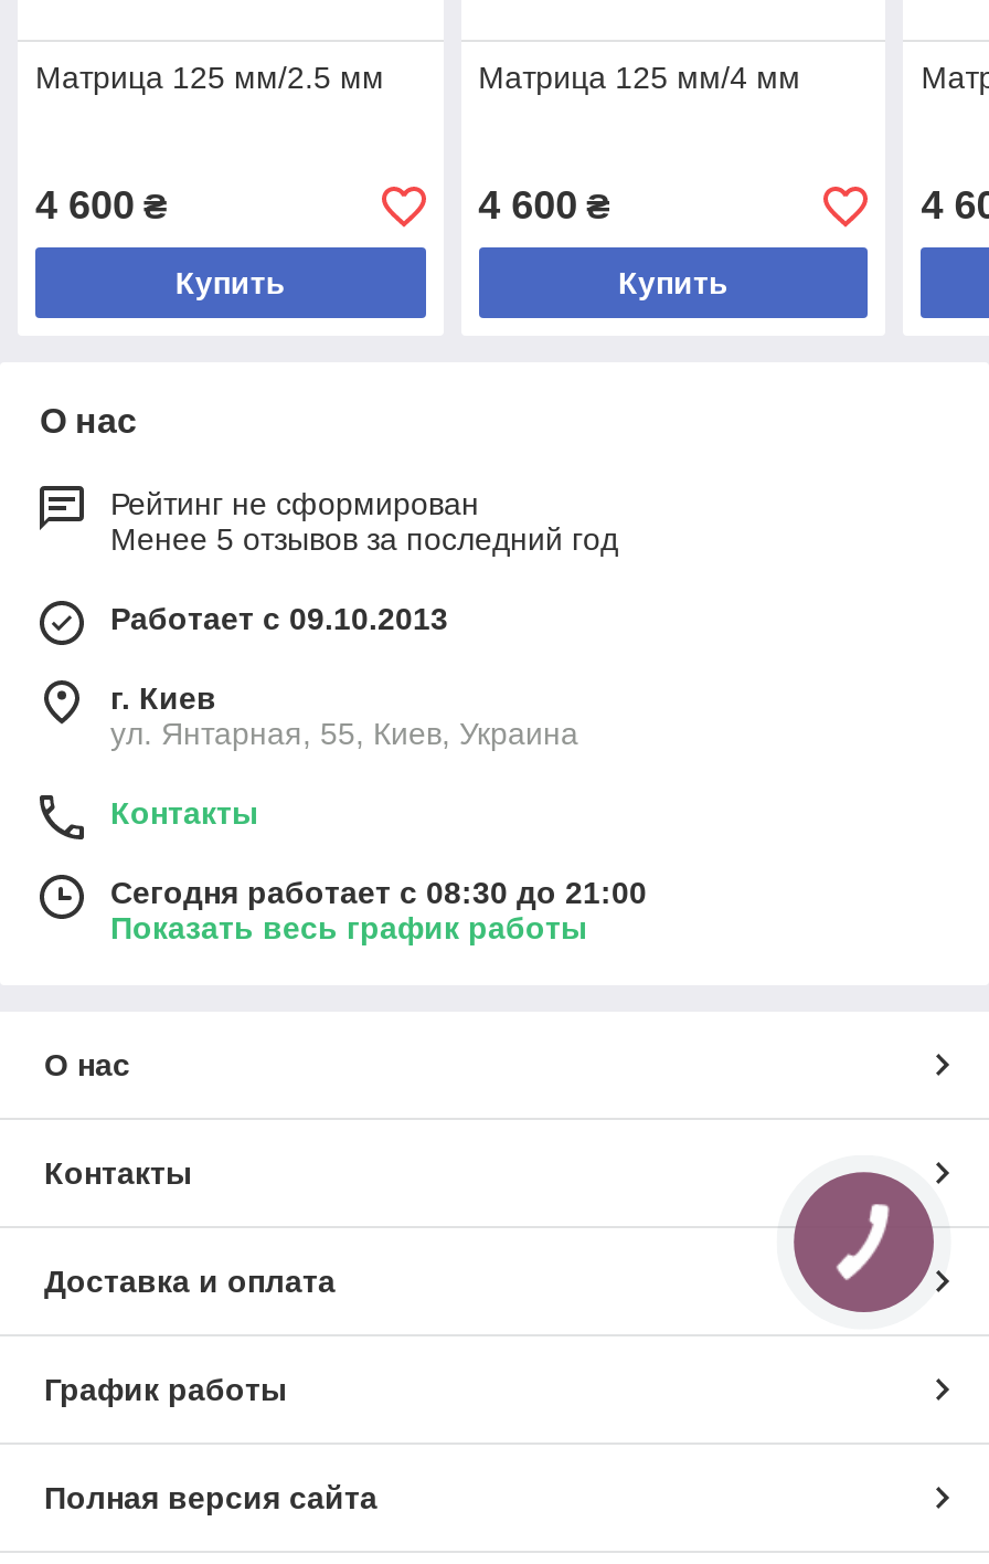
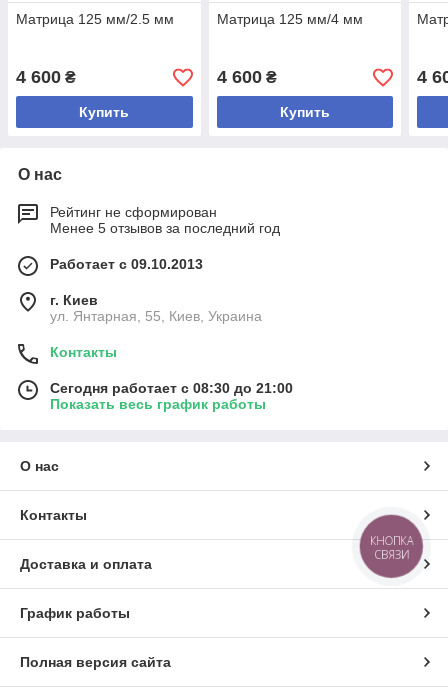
none -> [370,533,413,562] КНОПКА | СВЯЗИ

